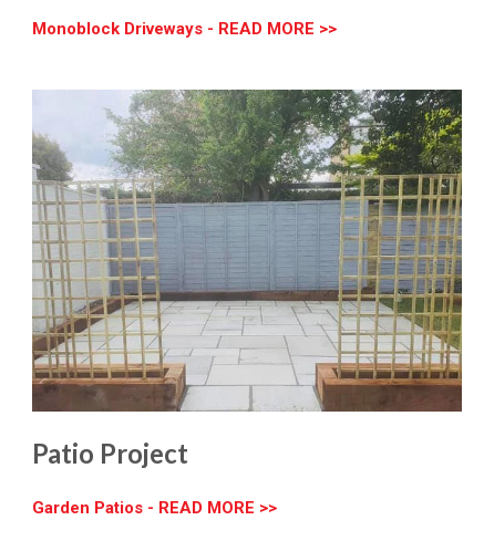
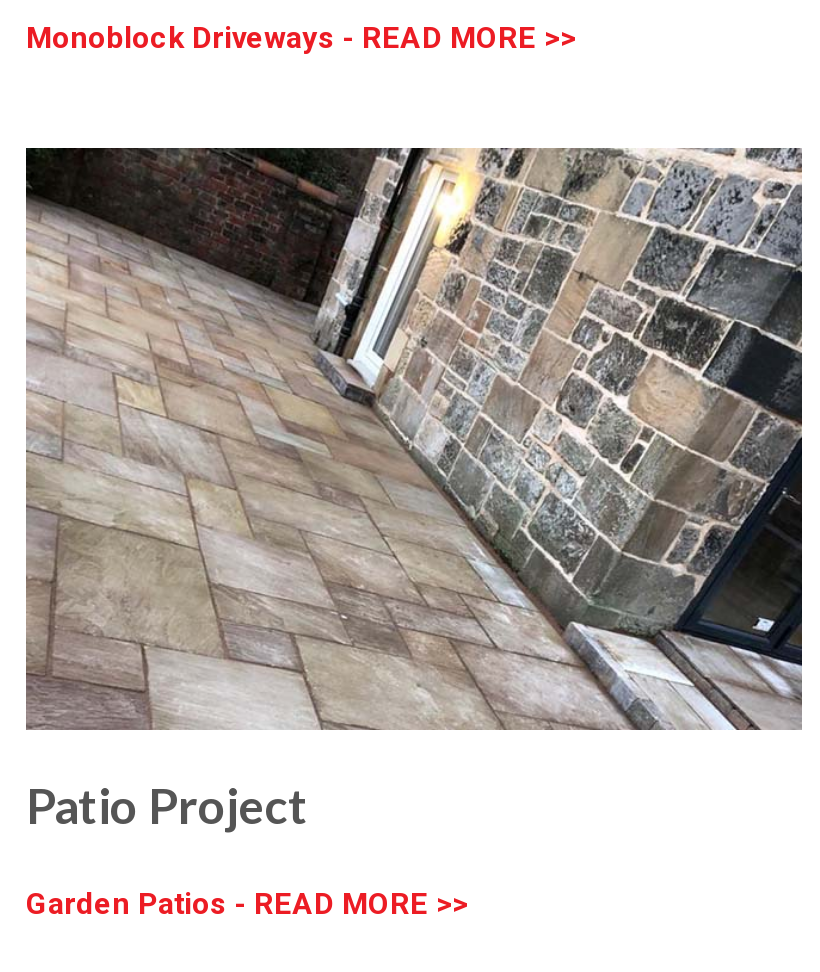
[32,89,463,413] [image] -> [24,145,804,731] [image]

